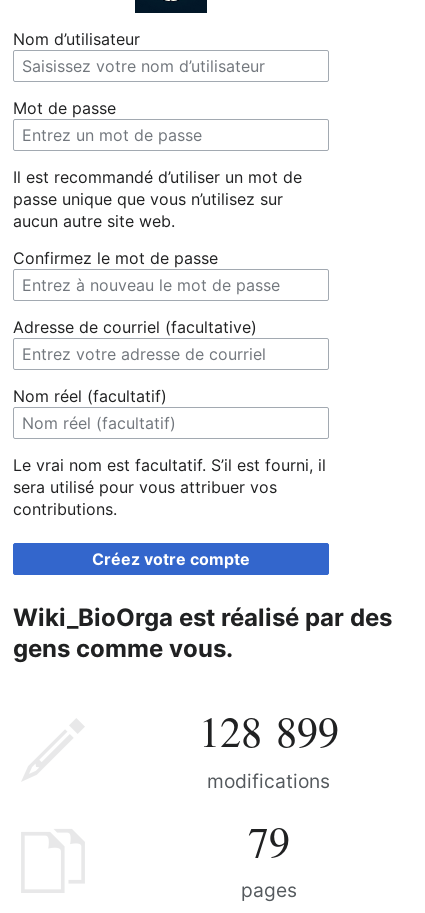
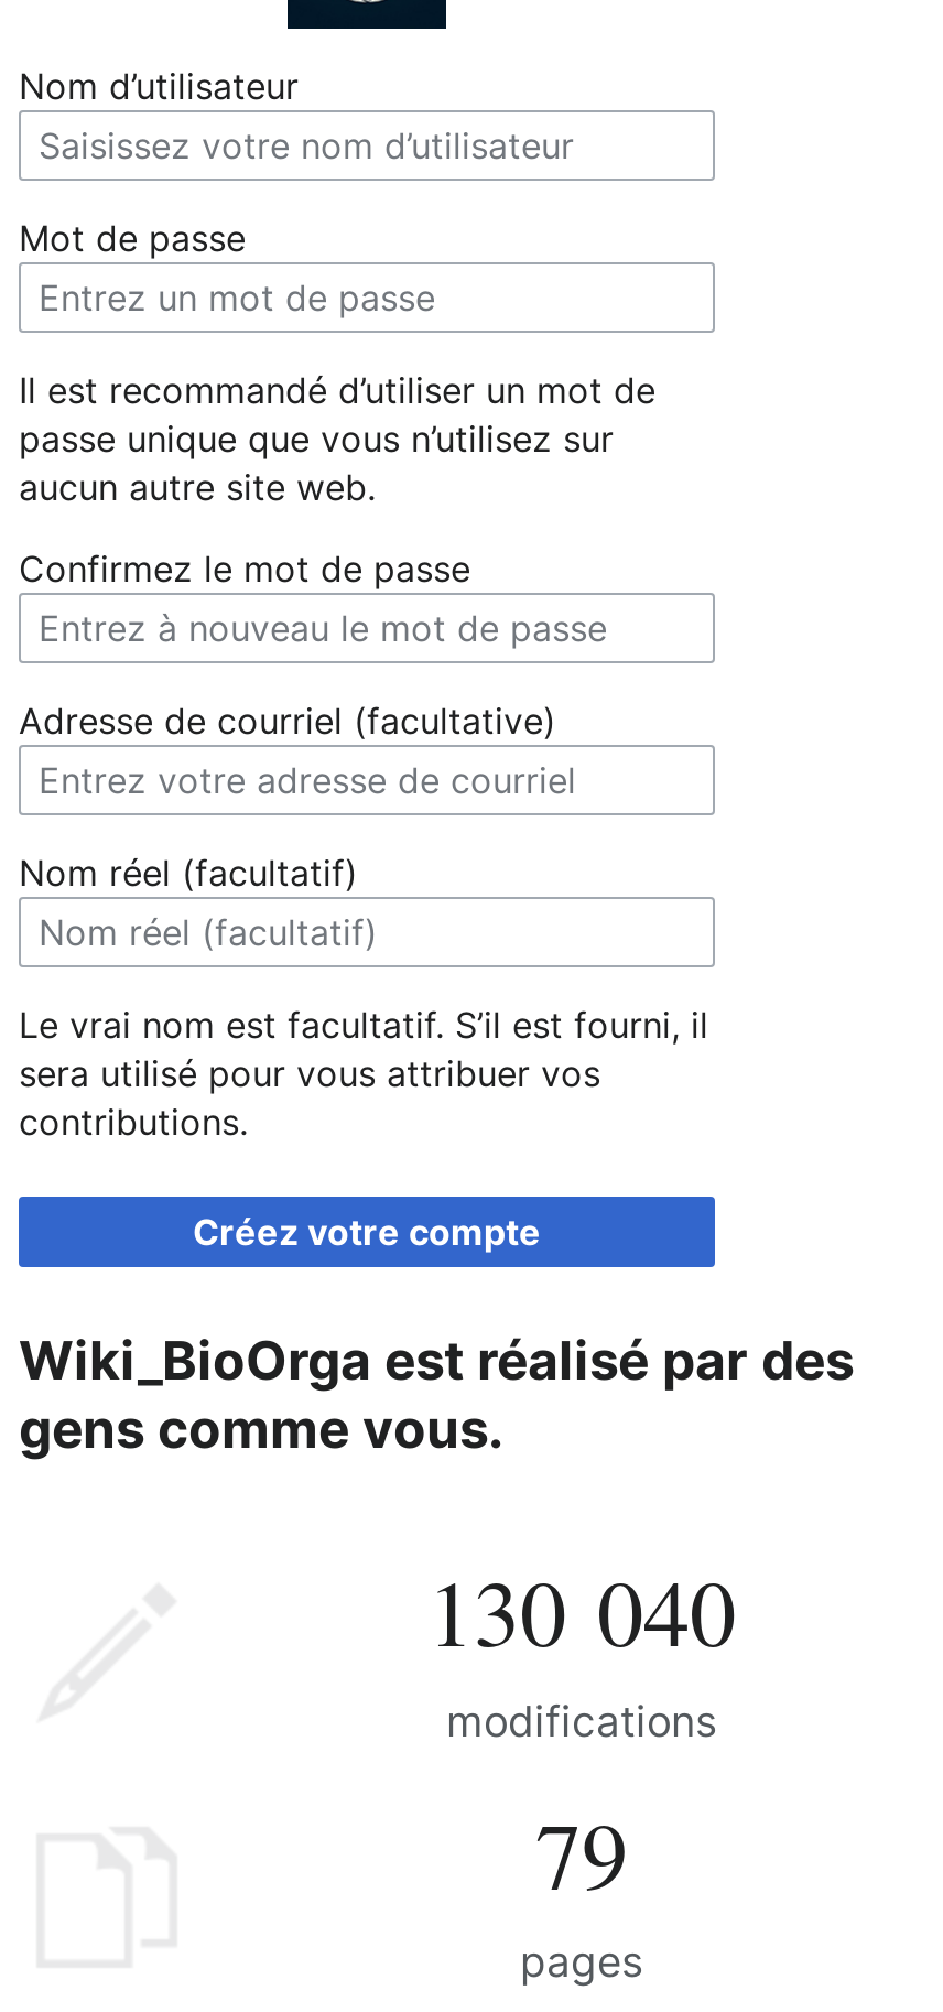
[198,702,338,759] 128 899 -> [427,1547,736,1673] 130 040

